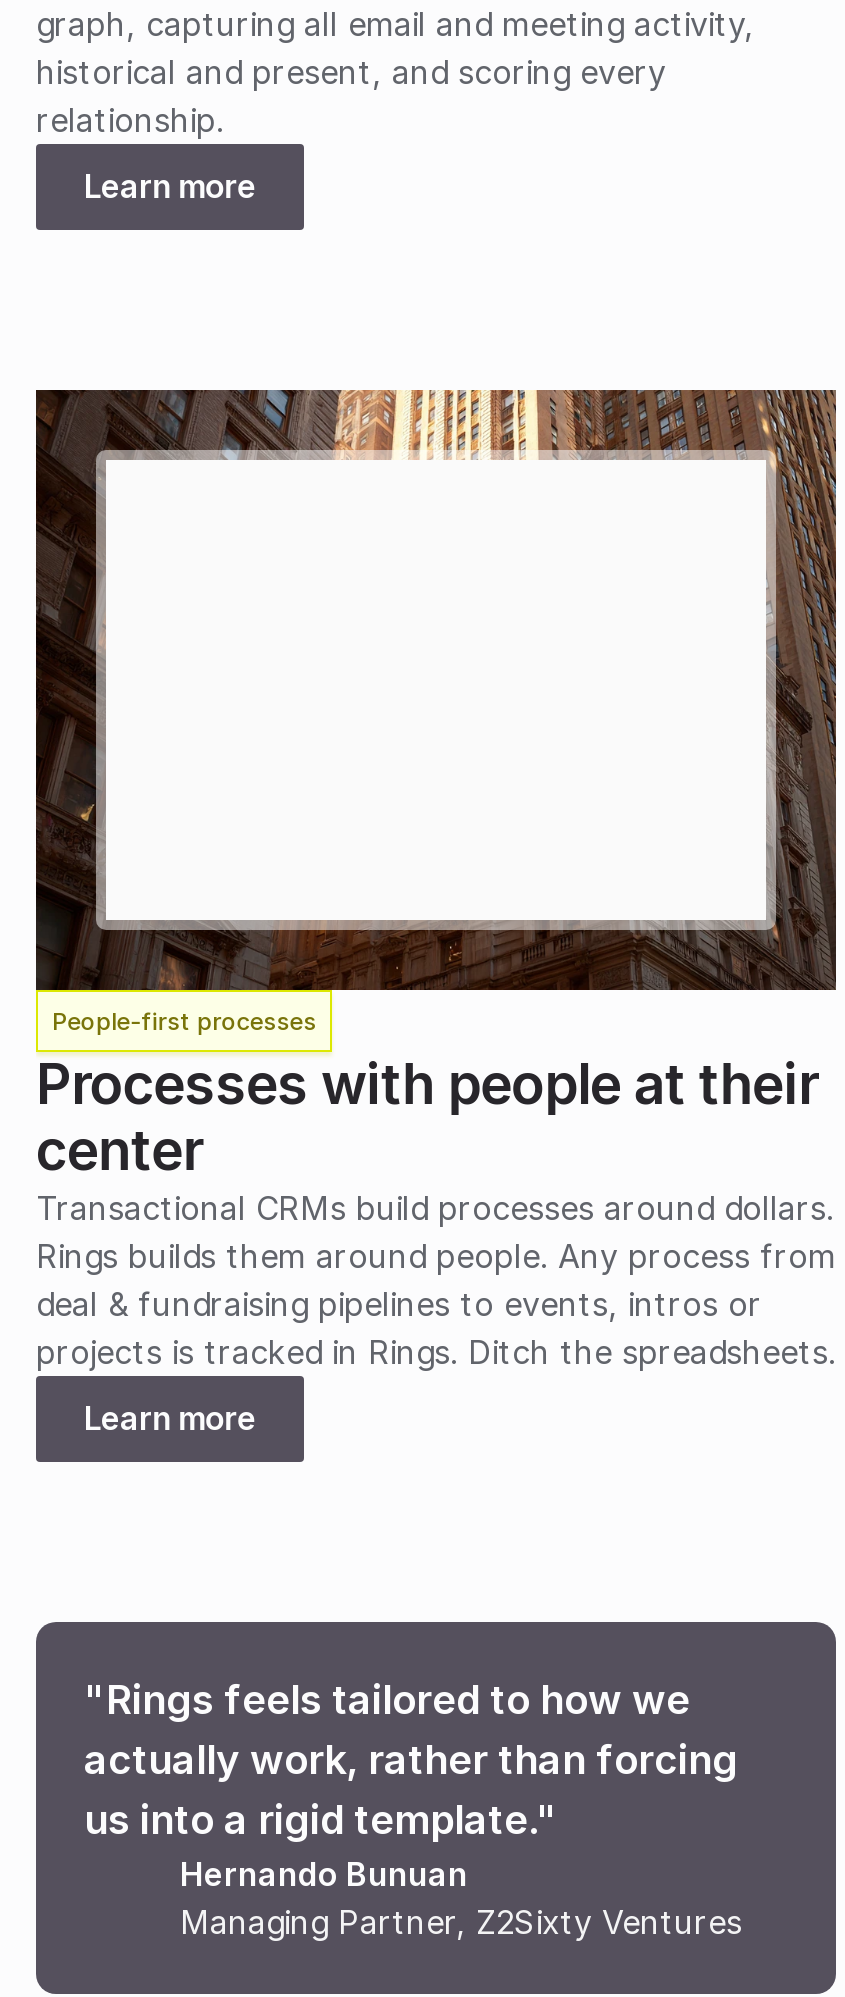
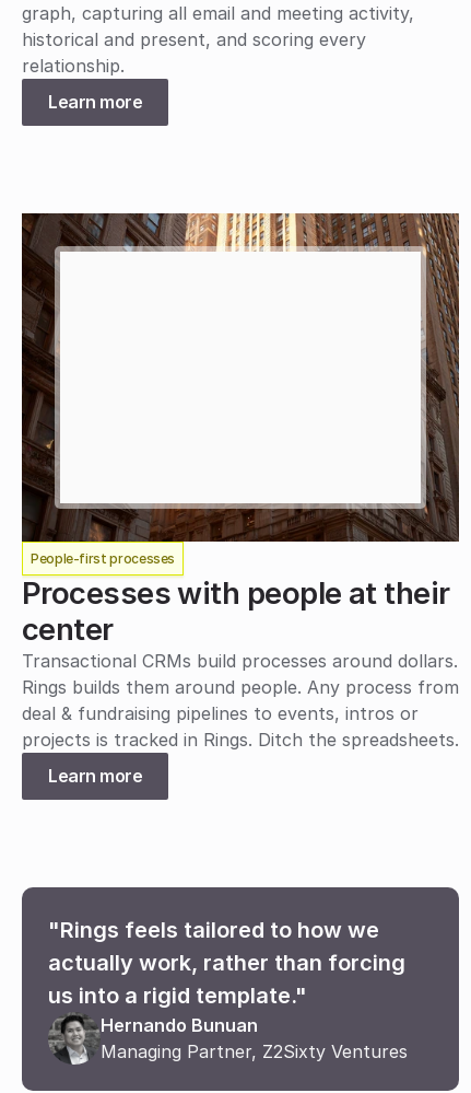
none -> [49,1015,97,1066] [image]

